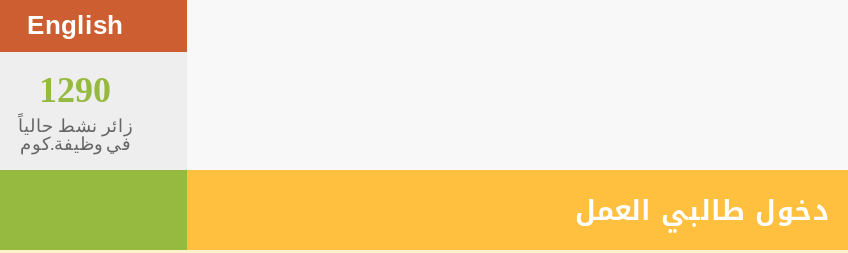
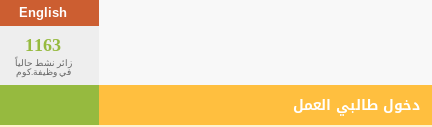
[39,70,111,110] 1290 -> [25,35,61,55] 1163

